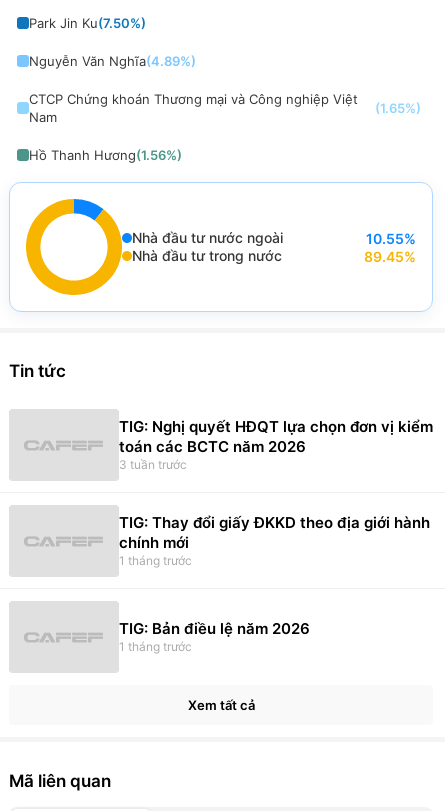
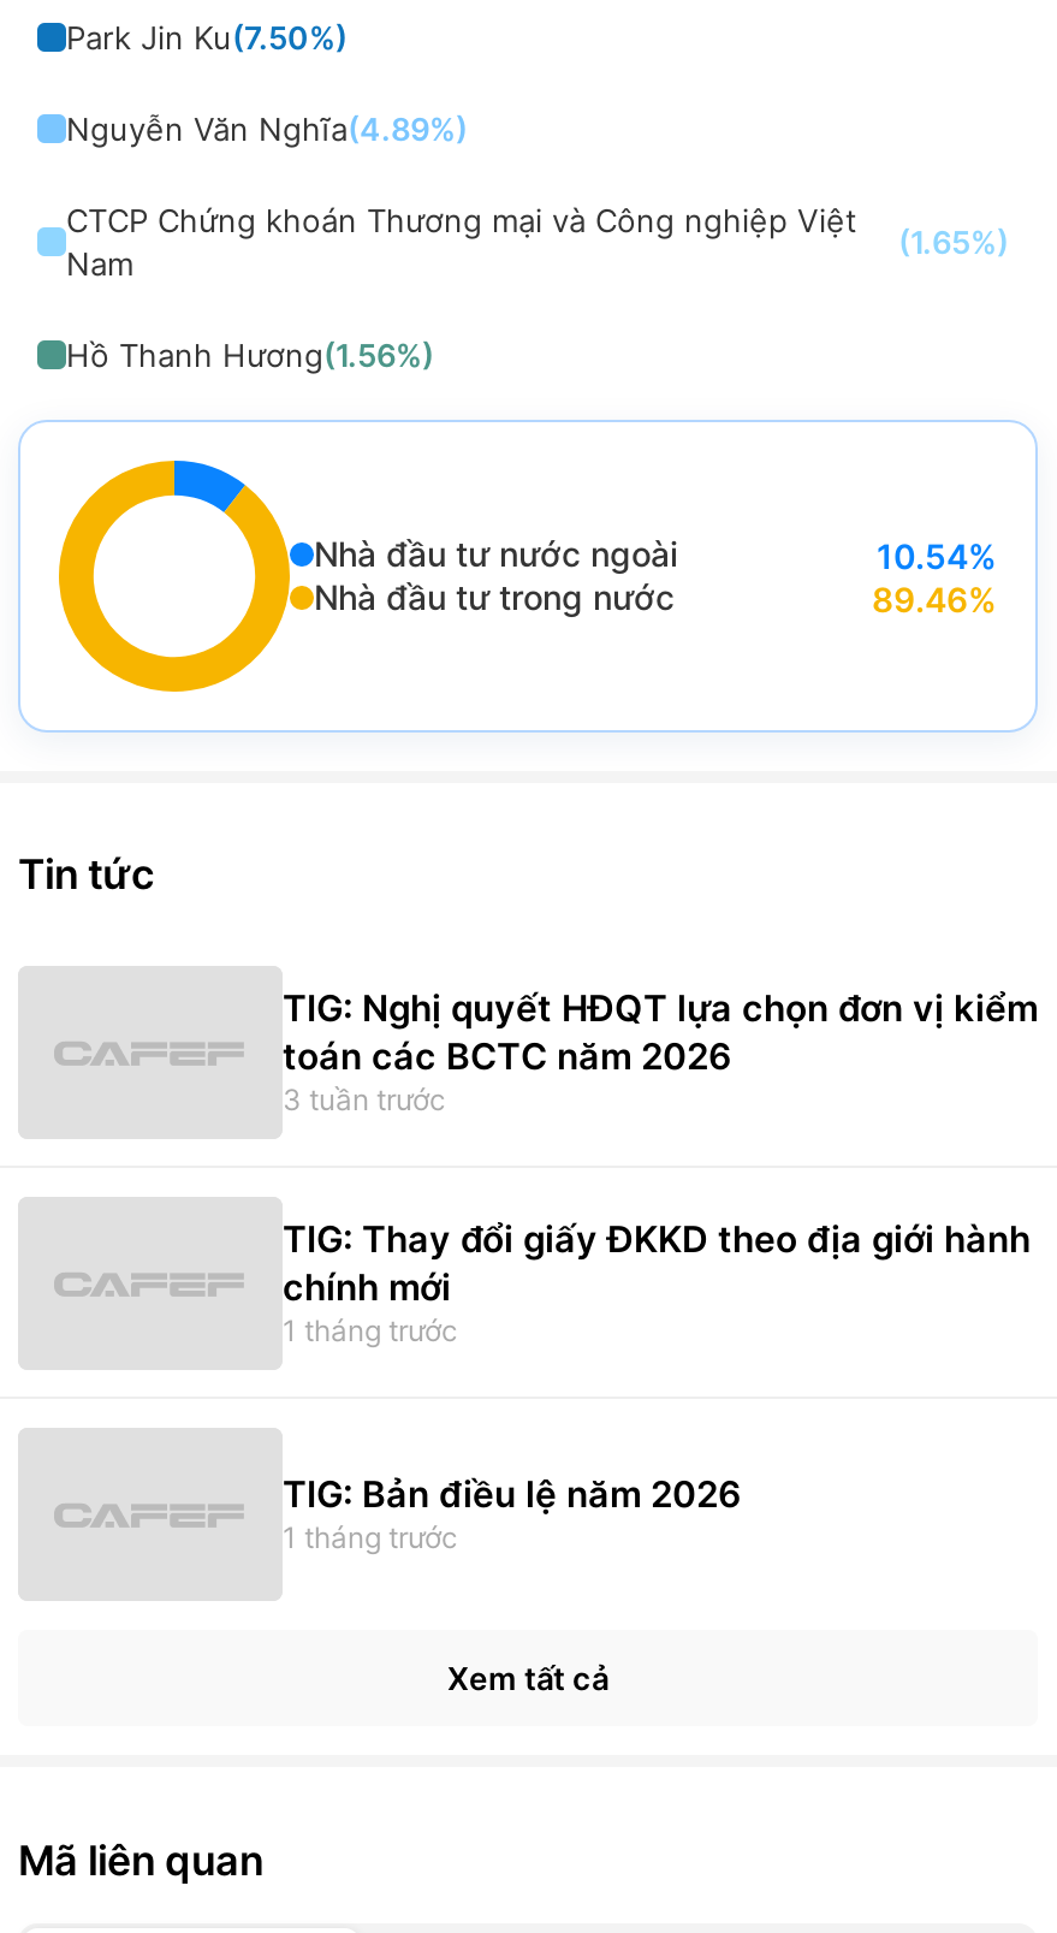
[366,230,416,247] 10.55% -> [877,535,997,575] 10.54%
[364,248,416,265] 89.45% -> [872,578,997,619] 89.46%

